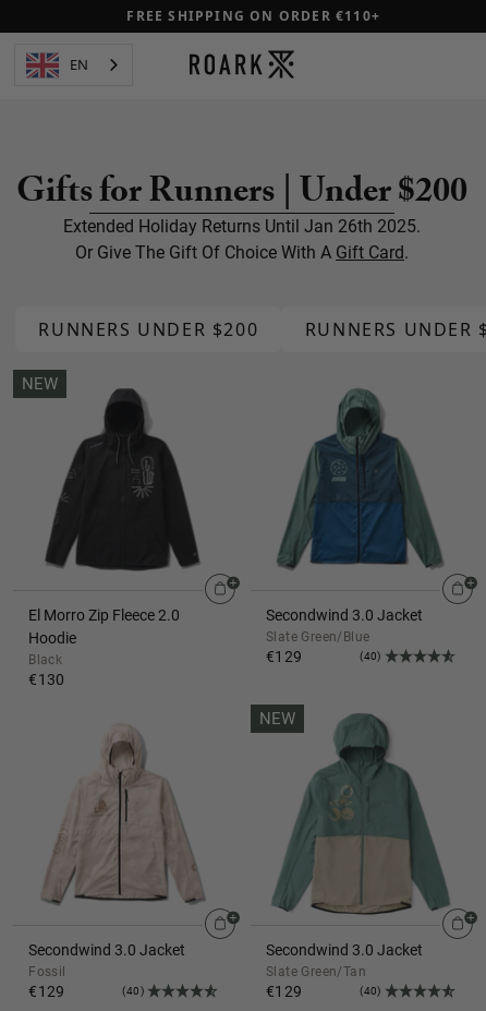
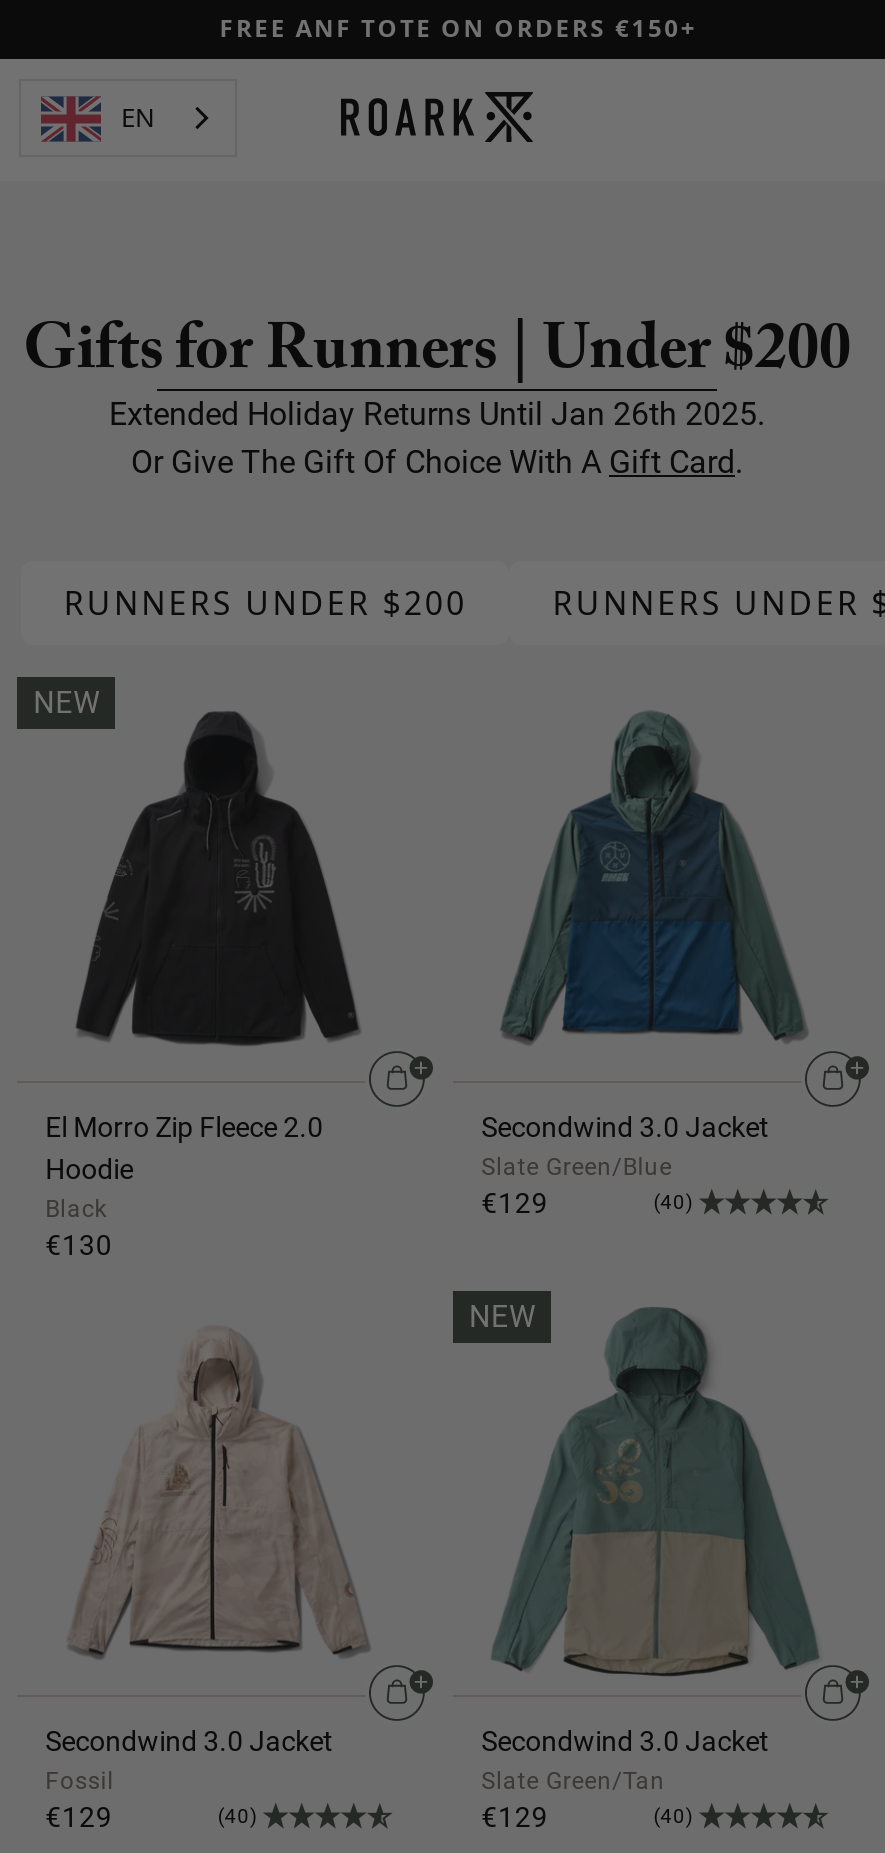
[127,7,380,25] FREE SHIPPING ON ORDER €110+ -> [219,11,697,45] FREE ANF TOTE ON ORDERS €150+

